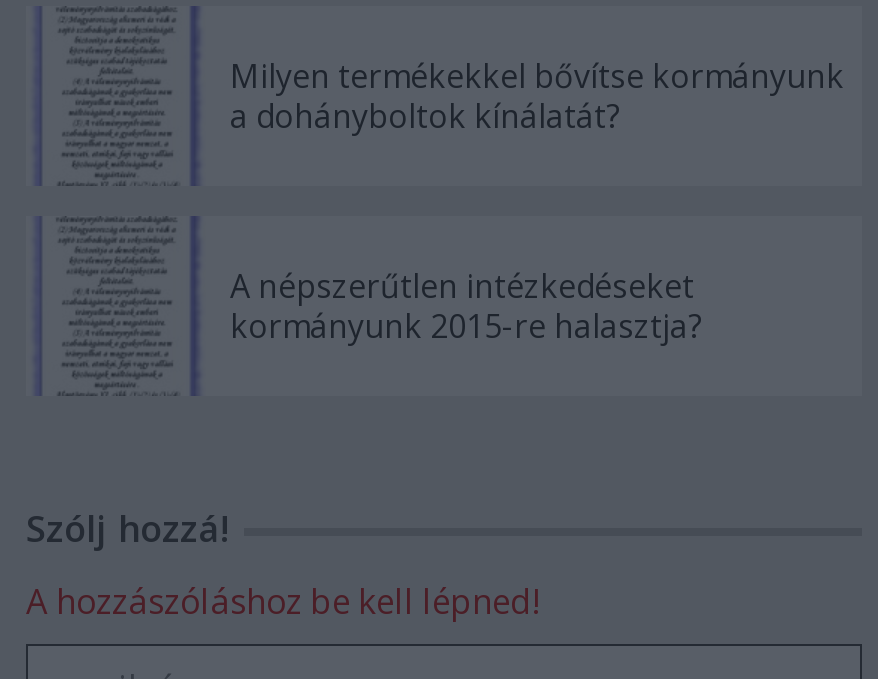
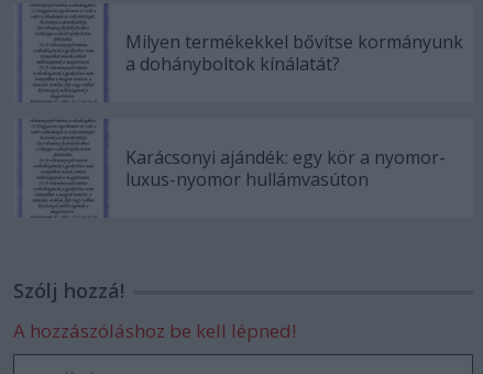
[230,264,702,348] A népszerűtlen intézkedéseket | kormányunk 2015-re halasztja? -> [125,146,446,192] Karácsonyi ajándék: egy kör a nyomor- | luxus-nyomor hullámvasúton

